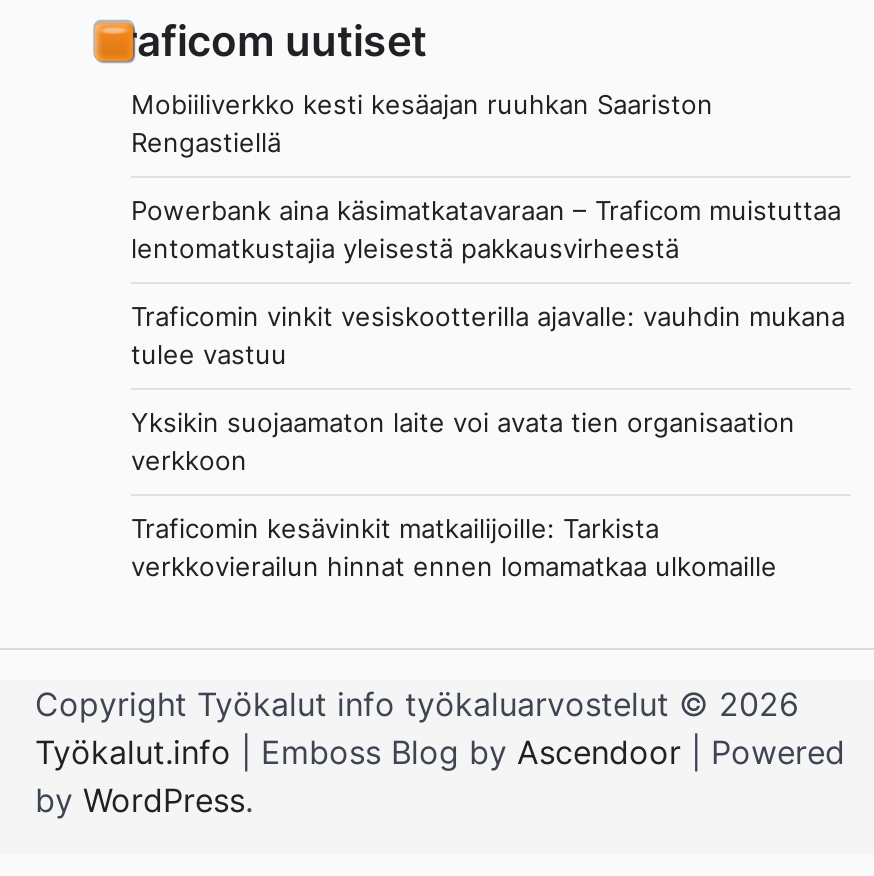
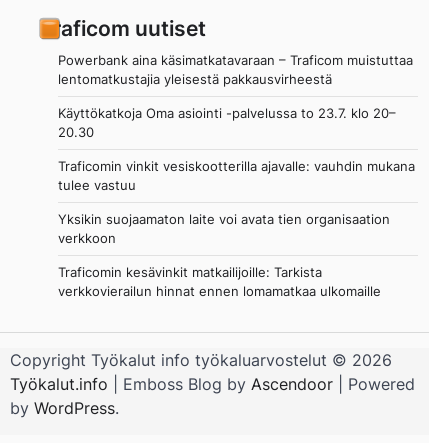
[131,88,713,158] Mobiiliverkko kesti kesäajan ruuhkan Saariston | Rengastiellä -> none
moved [131,194,841,264] -> [58,52,413,87]: Powerbank aina käsimatkatavaraan – Traficom muistuttaa | lentomatkustajia yleisestä pakkausvirheestä
none -> [58,105,396,140] Käyttökatkoja Oma asiointi -palvelussa to 23.7. klo 20– | 20.30

